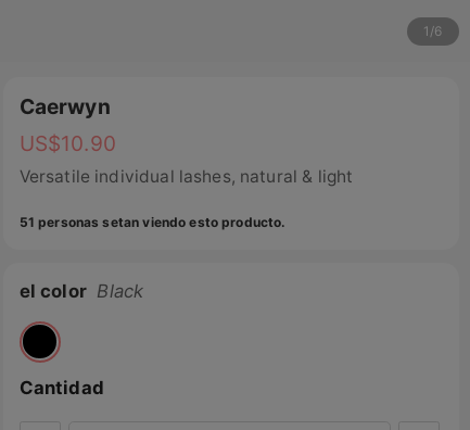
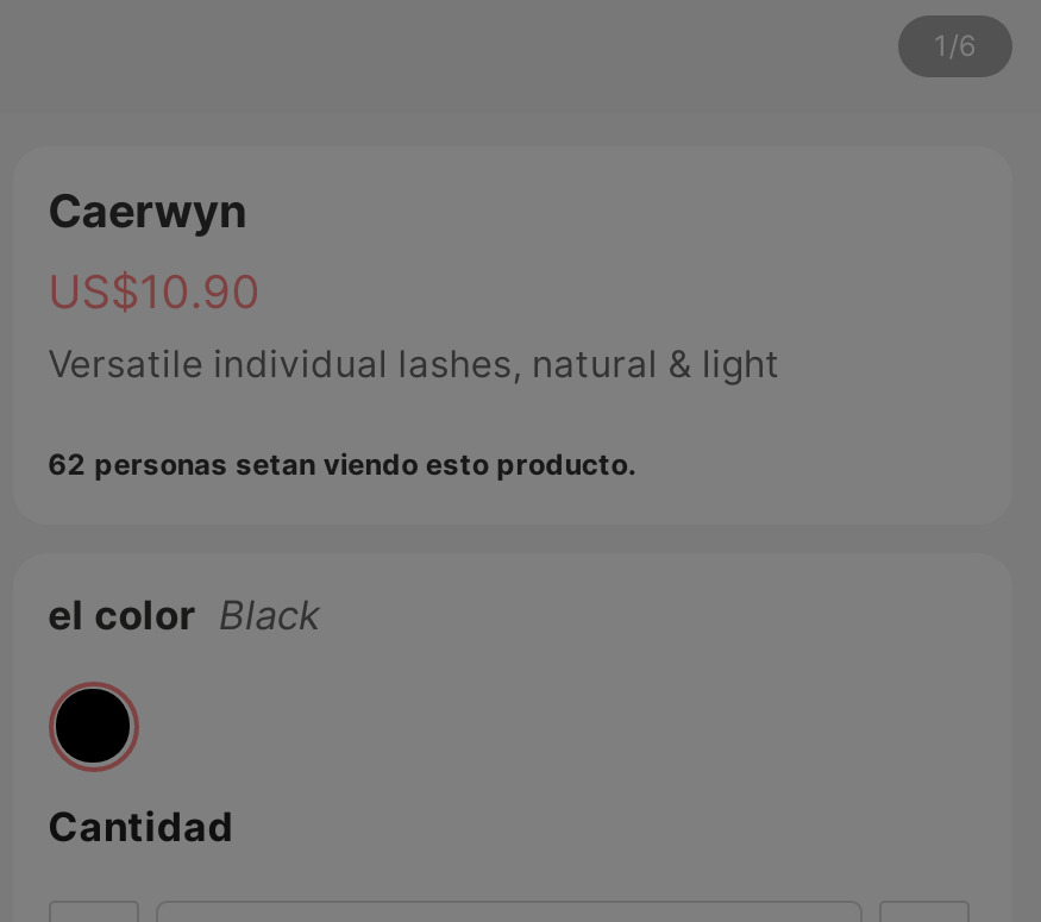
[19,214,286,230] 51 personas setan viendo esto producto. -> [48,446,638,482] 62 personas setan viendo esto producto.

